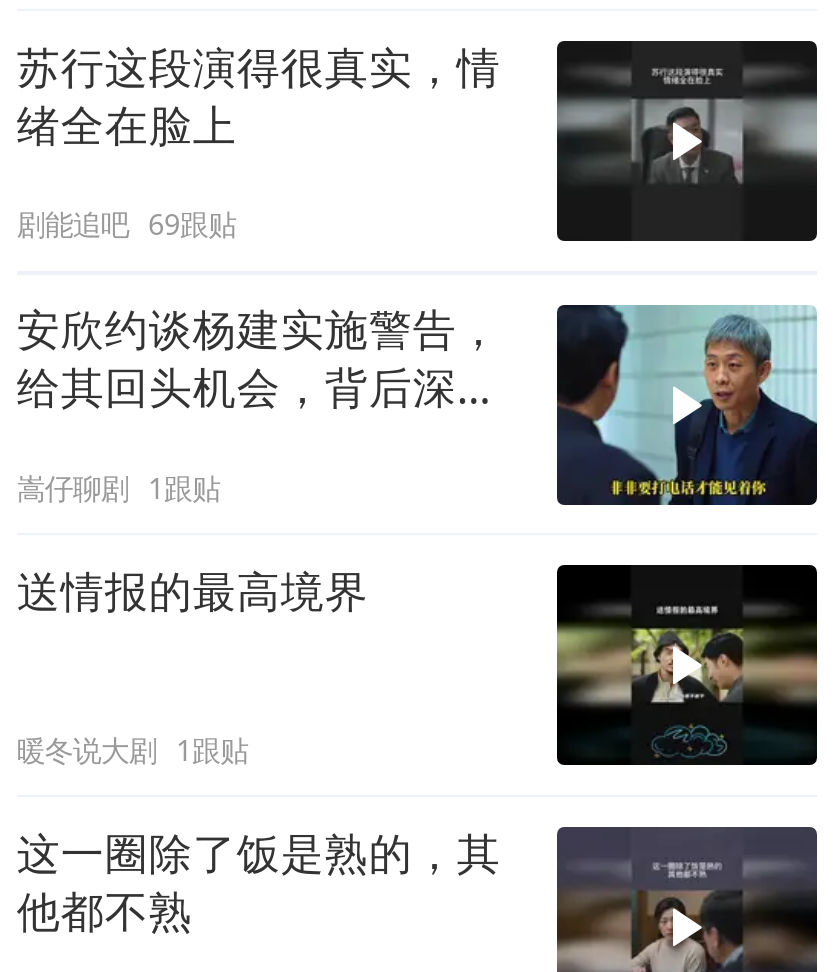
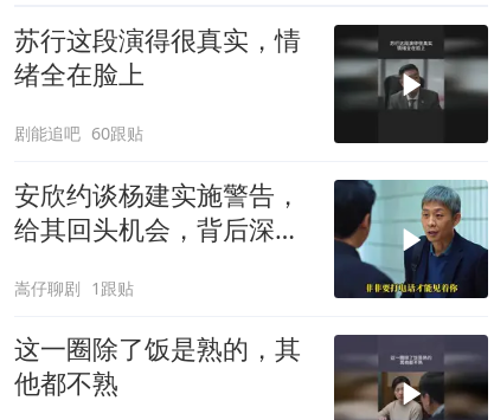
[17,206,236,244] 剧能追吧 69跟贴 -> [14,122,144,145] 剧能追吧 60跟贴
[17,561,369,768] 送情报的最高境界 | 暖冬说大剧 1跟贴 -> none
[557,563,819,765] [image] -> none

